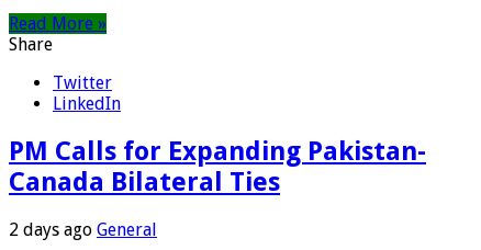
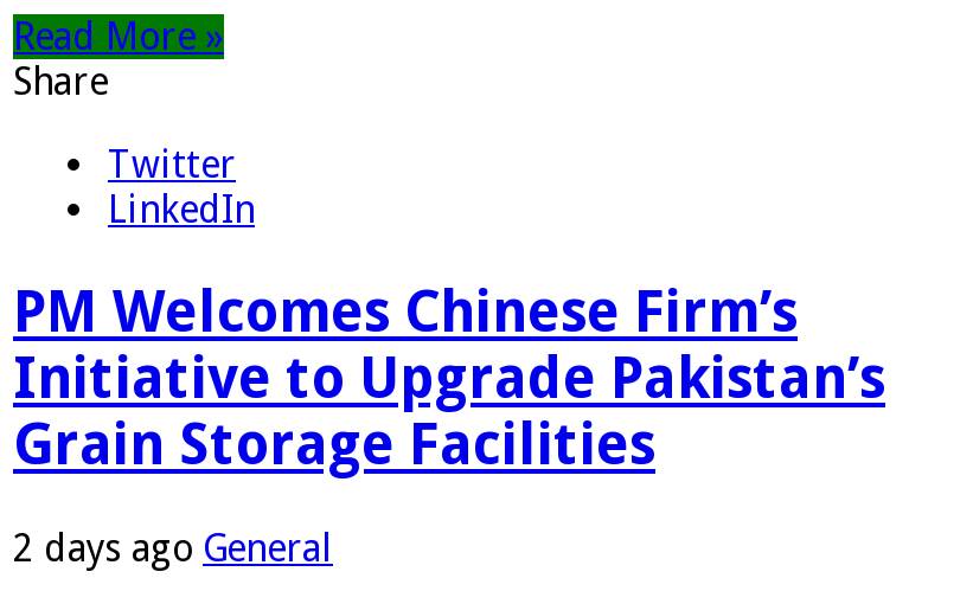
[9,136,426,197] PM Calls for Expanding Pakistan- | Canada Bilateral Ties -> [13,279,885,478] PM Welcomes Chinese Firm’s | Initiative to Upgrade Pakistan’s | Grain Storage Facilities

